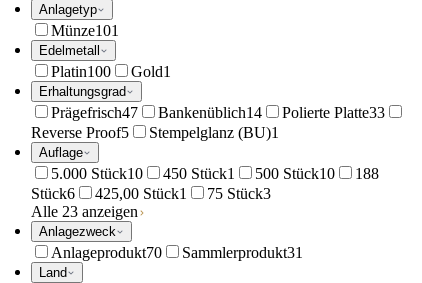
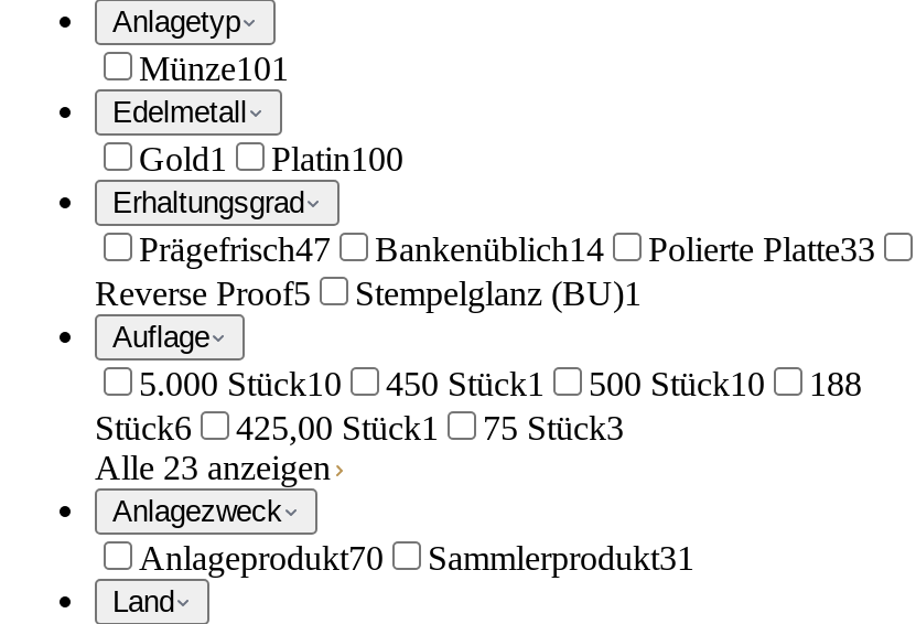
[131,63,171,80] Gold1 -> none
none -> [139,140,227,177] Gold1

